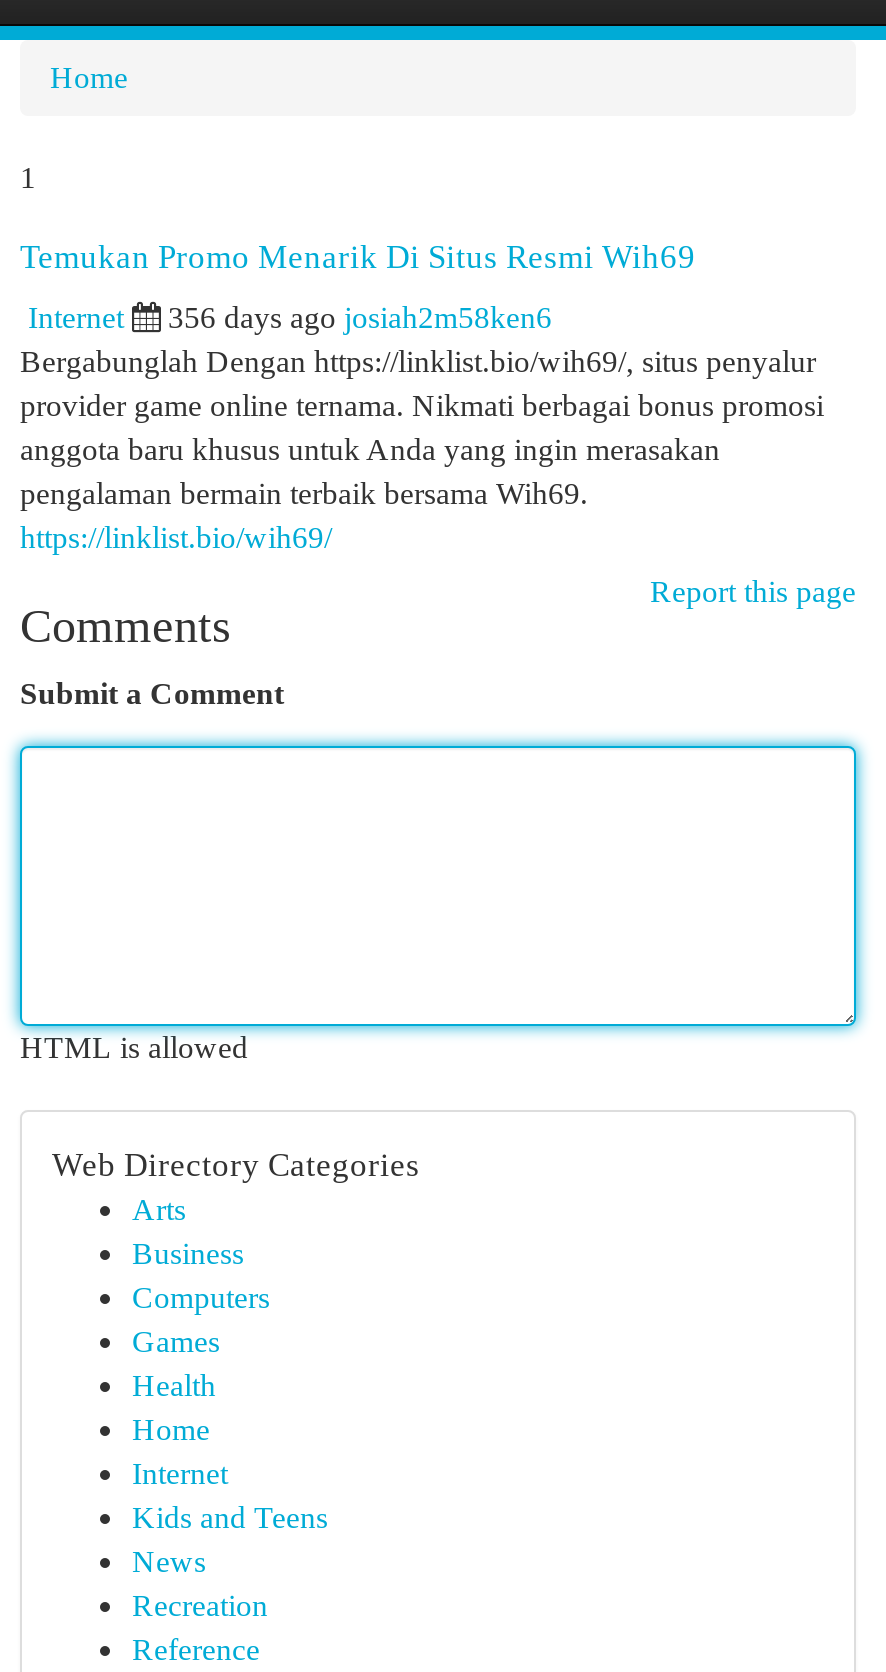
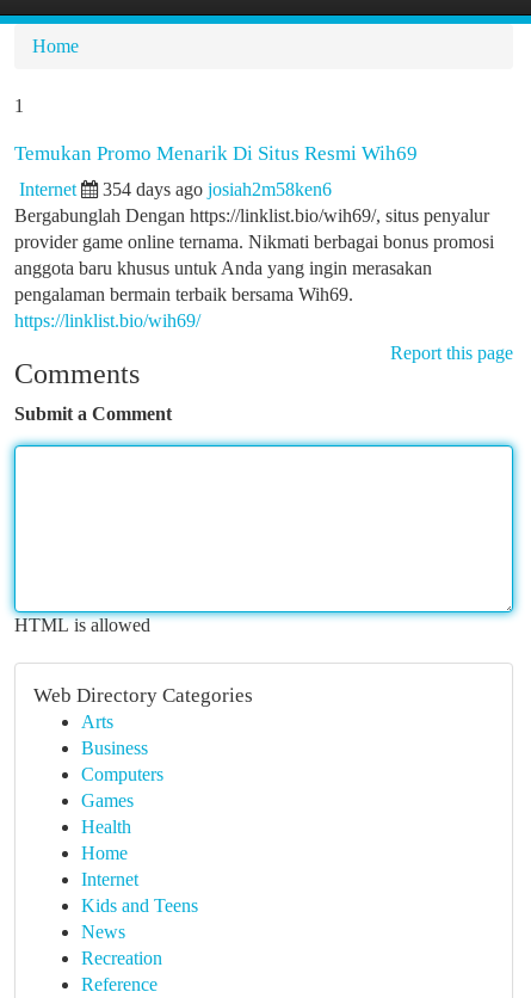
[168,300,552,334] 356 days ago josiah2m58ken6 -> [103,179,332,199] 354 days ago josiah2m58ken6

